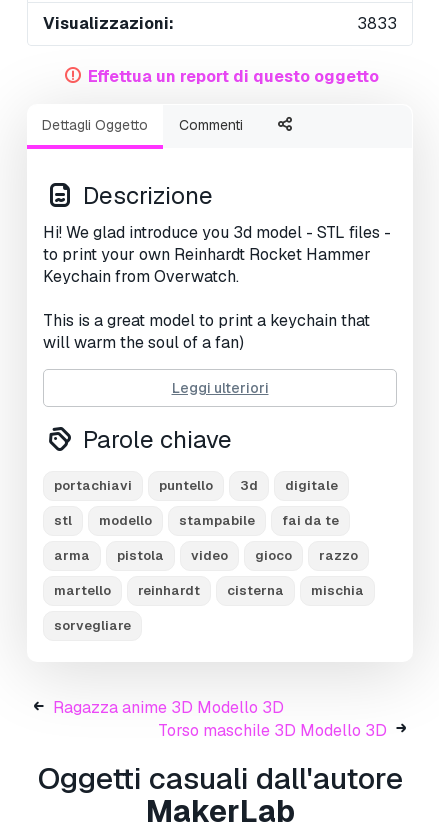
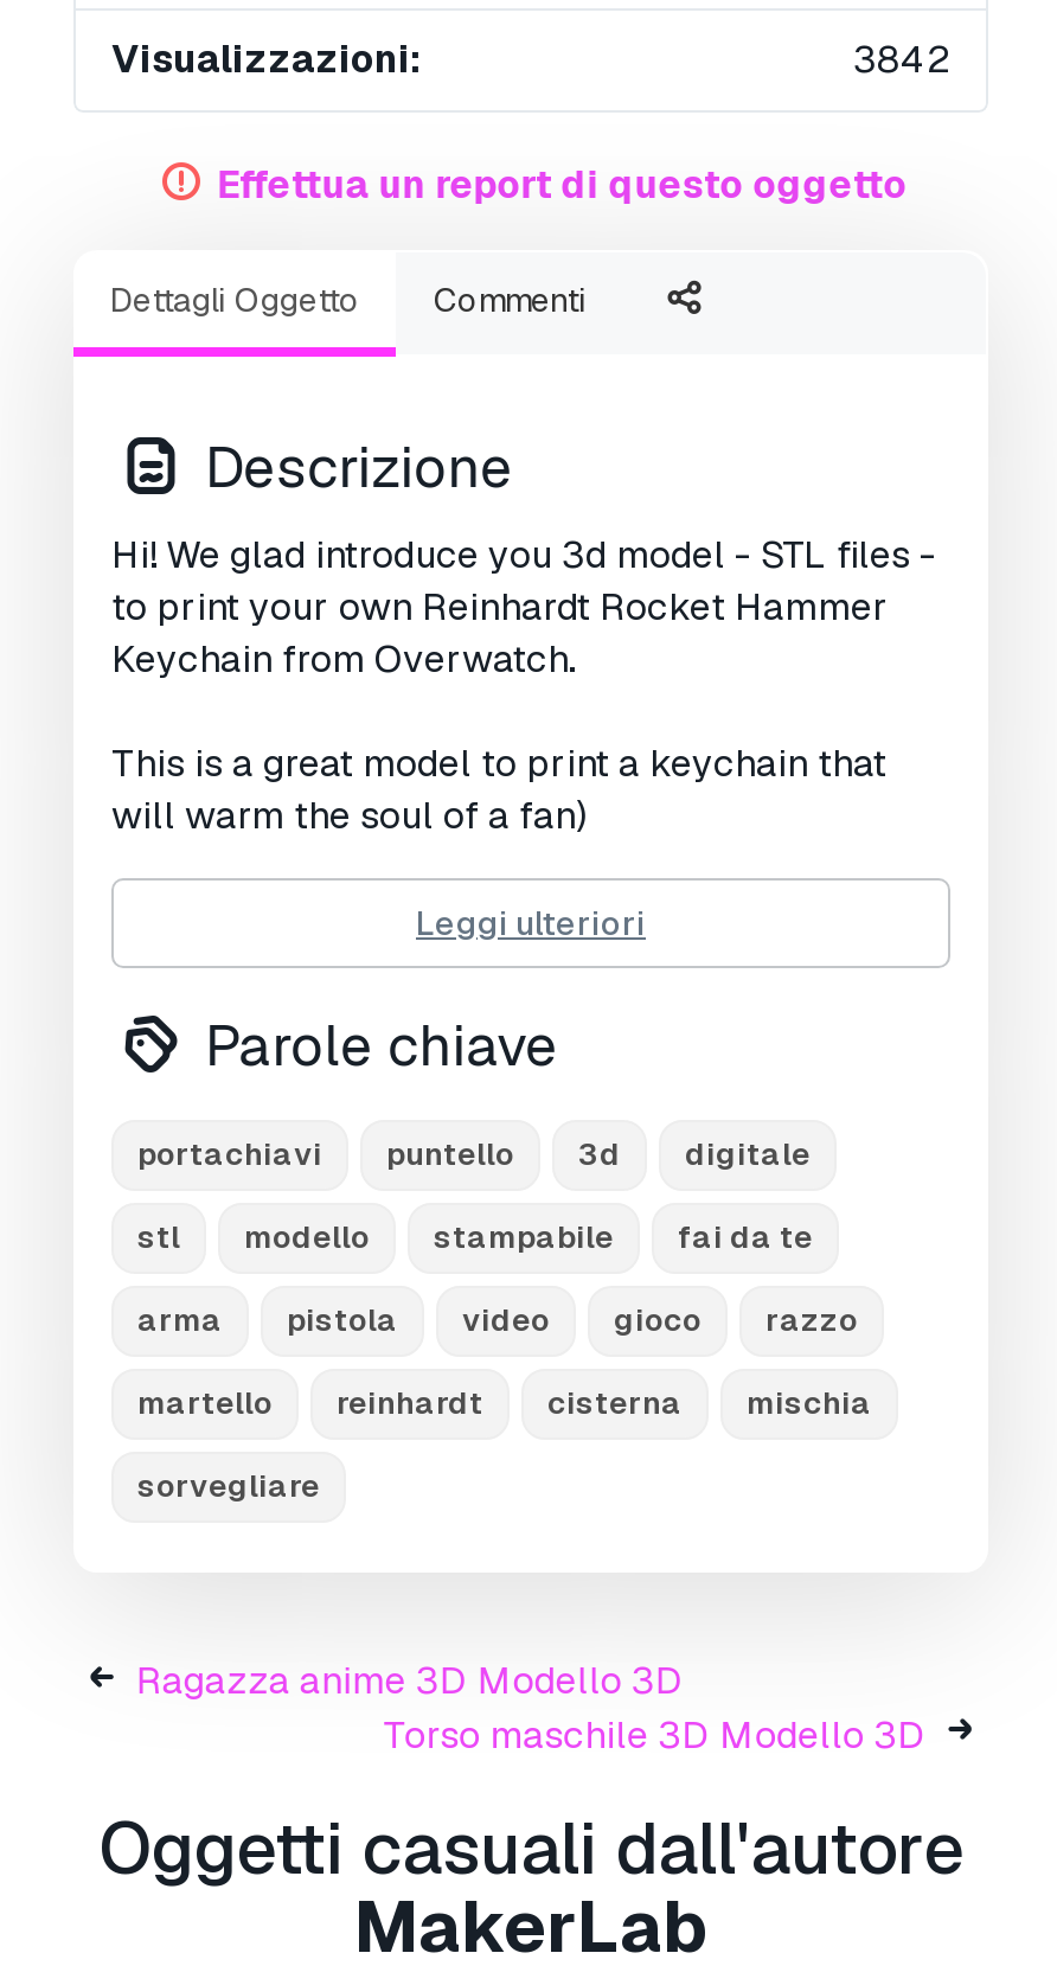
[357,13,397,34] 3833 -> [853,34,950,84] 3842

